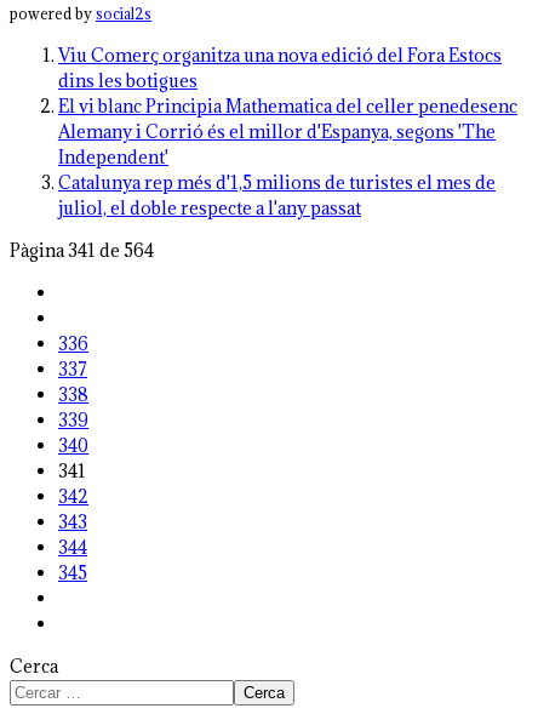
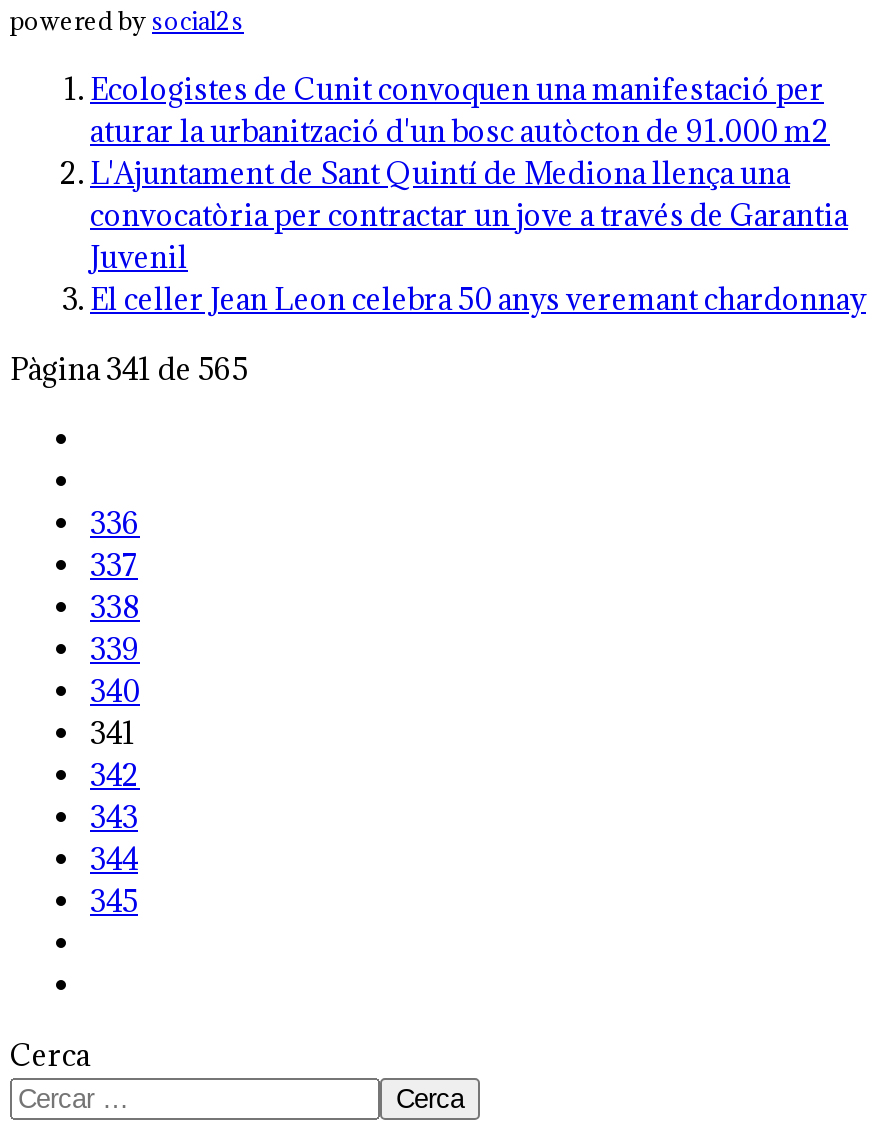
[58,43,517,219] Viu Comerç organitza una nova edició del Fora Estocs | dins les botigues | El vi blanc Principia Mathematica del celler penedesenc | Alemany i Corrió és el millor d'Espanya, segons 'The | Independent' | Catalunya rep més d'1,5 milions de turistes el mes de | juliol, el doble respecte a l'any passat -> [90,71,866,319] Ecologistes de Cunit convoquen una manifestació per | aturar la urbanització d'un bosc autòcton de 91.000 m2 | L'Ajuntament de Sant Quintí de Mediona llença una | convocatòria per contractar un jove a través de Garantia | Juvenil | El celler Jean Leon celebra 50 anys veremant chardonnay
[10,238,154,261] Pàgina 341 de 564 -> [10,351,248,389] Pàgina 341 de 565

